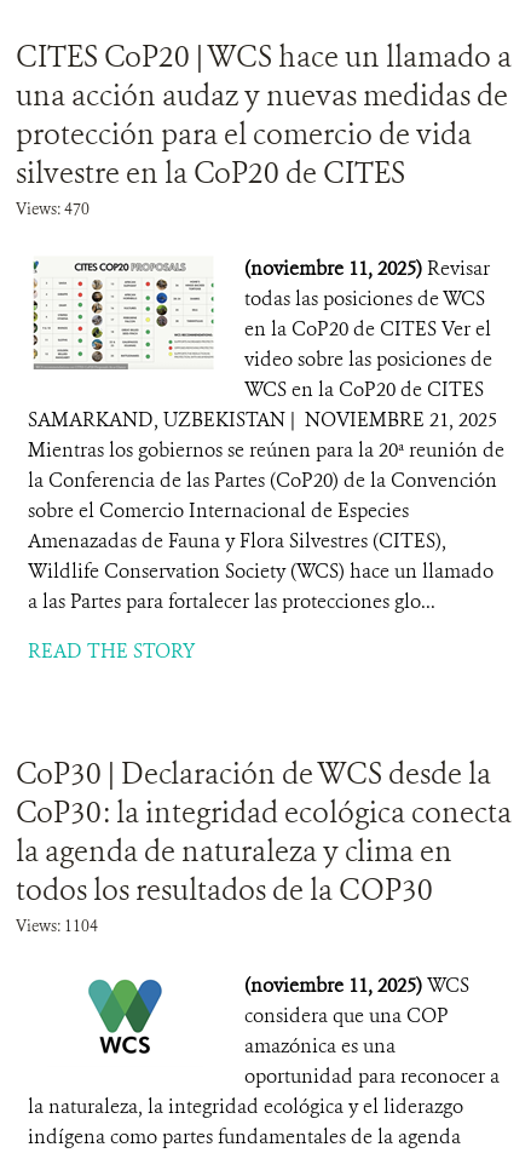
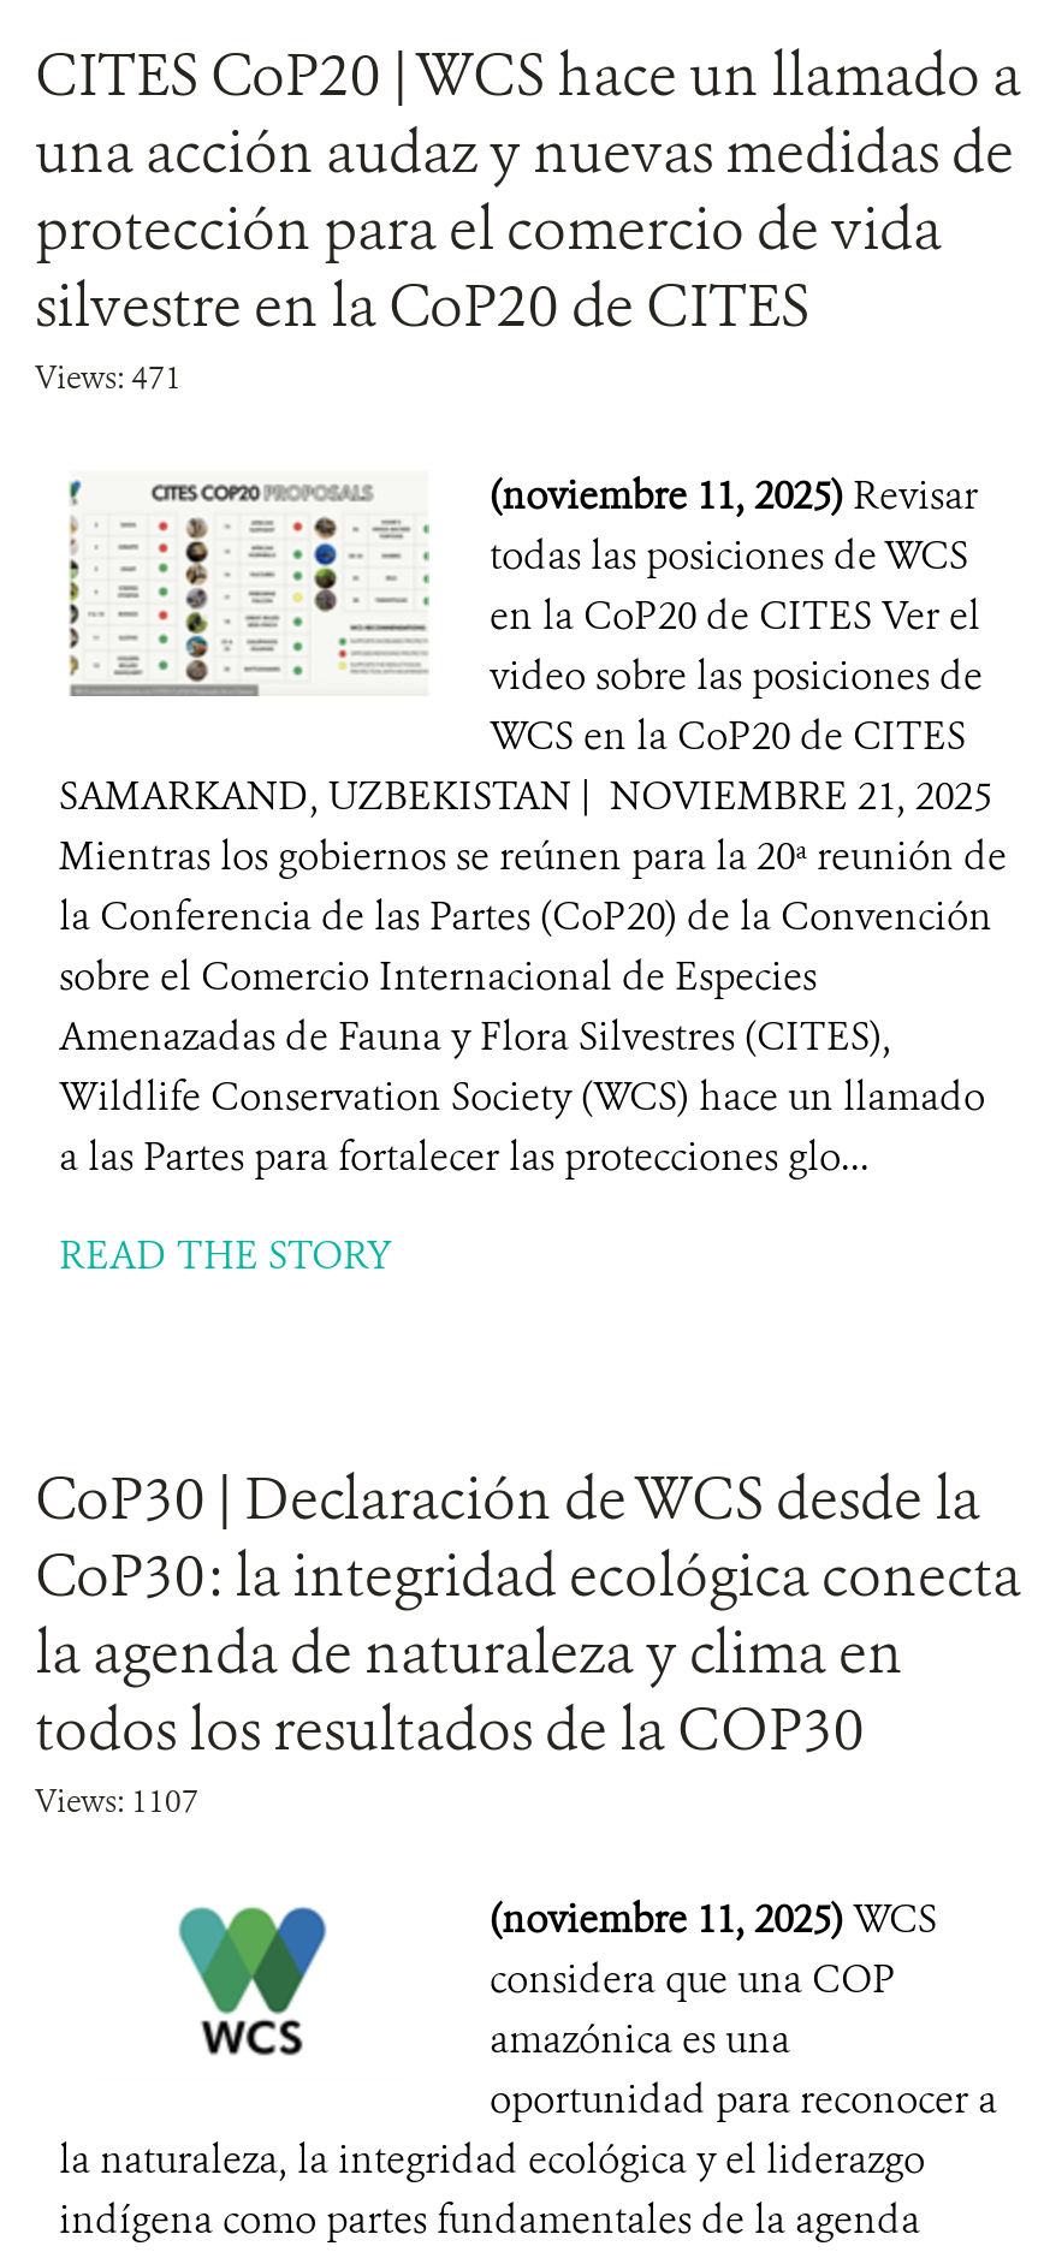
[16,199,90,219] Views: 470 -> [35,357,182,398] Views: 471
[16,916,98,936] Views: 1104 -> [35,1781,198,1822] Views: 1107

